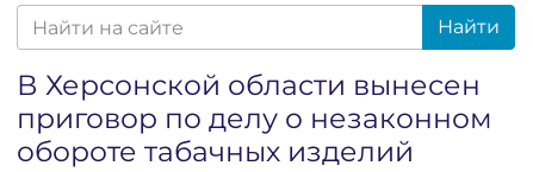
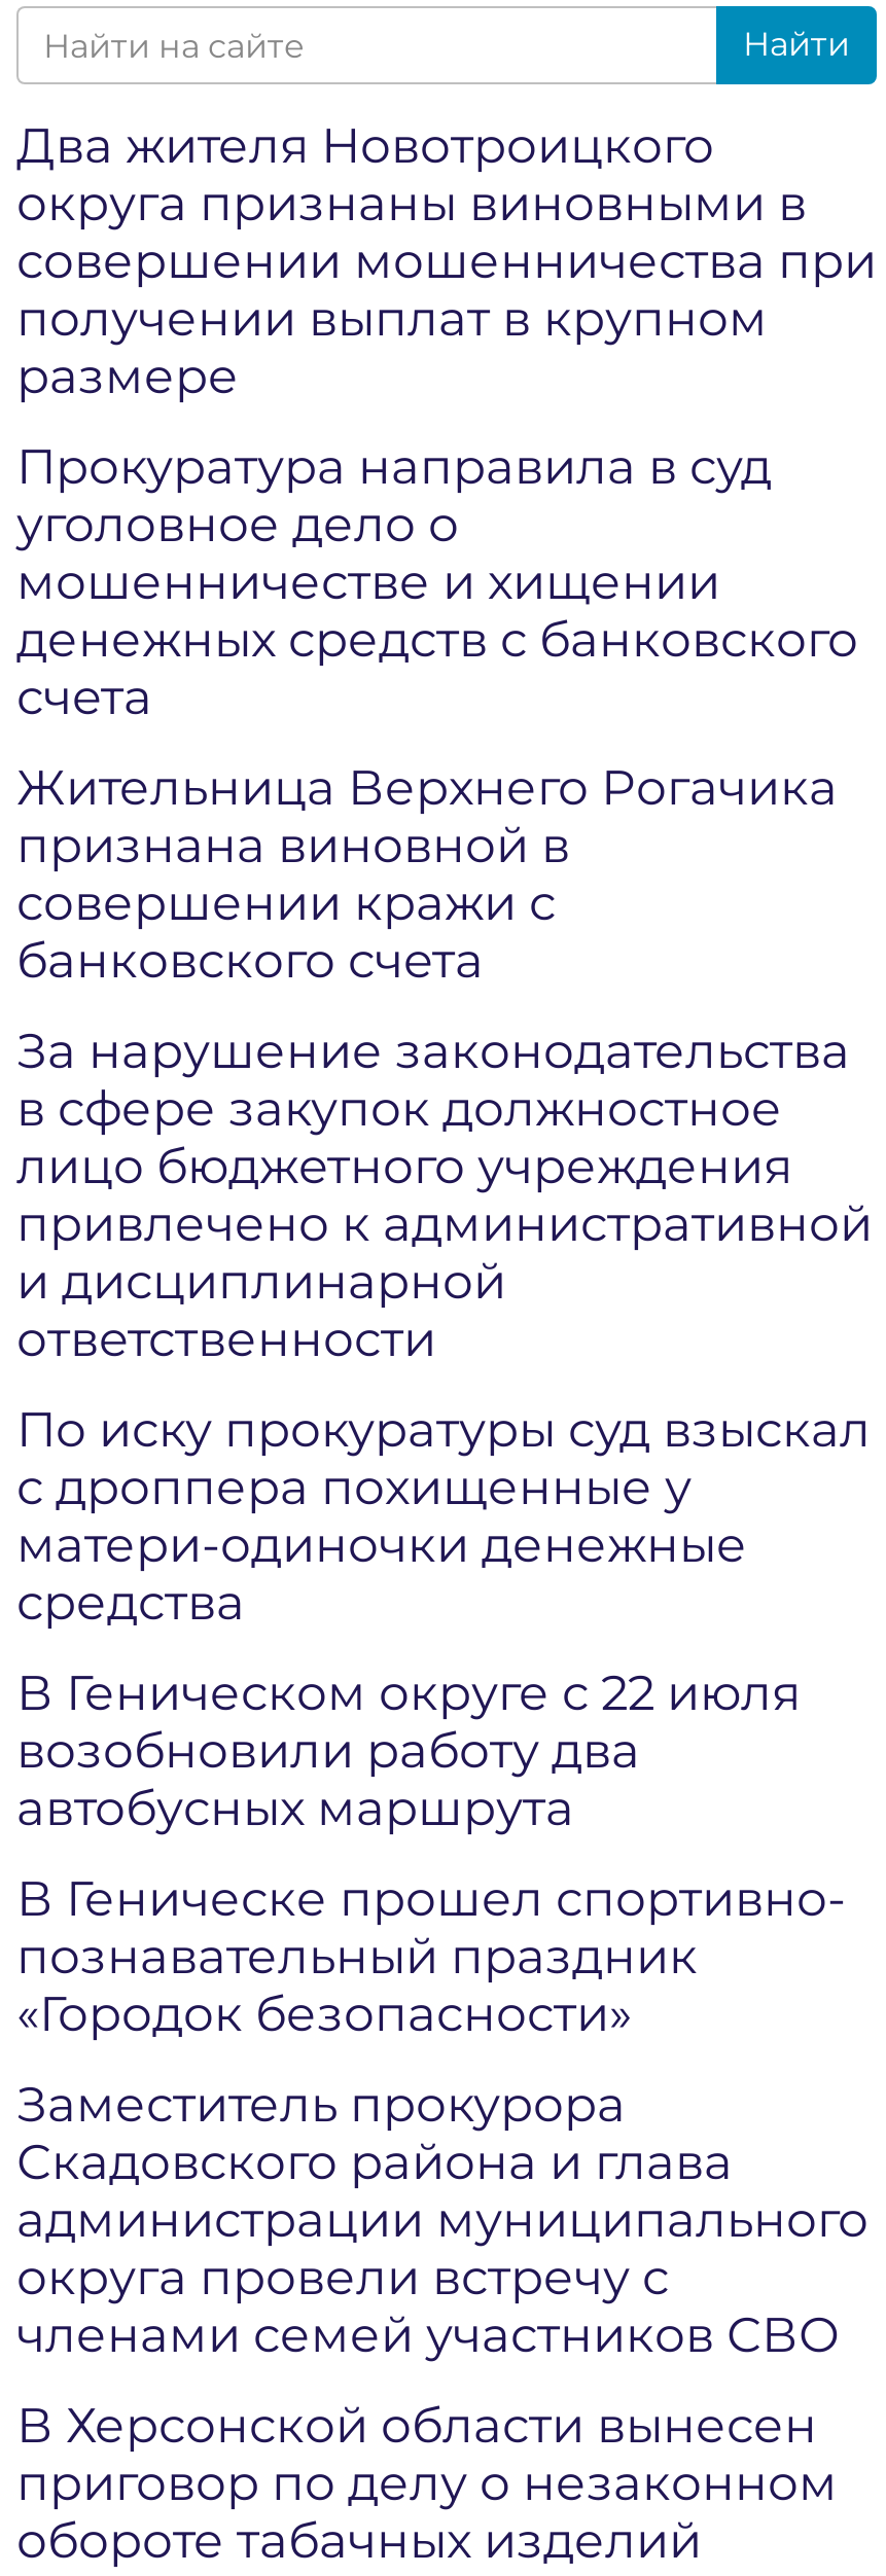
none -> [16,116,877,2365] Два жителя Новотроицкого | округа признаны виновными в | совершении мошенничества при | получении выплат в крупном | размере | Прокуратура направила в суд | уголовное дело о | мошенничестве и хищении | денежных средств с банковского | счета | Жительница Верхнего Рогачика | признана виновной в | совершении кражи с | банковского счета | За нарушение законодательства | в сфере закупок должностное | лицо бюджетного учреждения | привлечено к административной | и дисциплинарной | ответственности | По иску прокуратуры суд взыскал | с дроппера похищенные у | матери-одиночки денежные | средства | В Геническом округе с 22 июля | возобновили работу два | автобусных маршрута | В Геническе прошел спортивно- | познавательный праздник | «Городок безопасности» | Заместитель прокурора | Скадовского района и глава | администрации муниципального | округа провели встречу с | членами семей участников СВО

